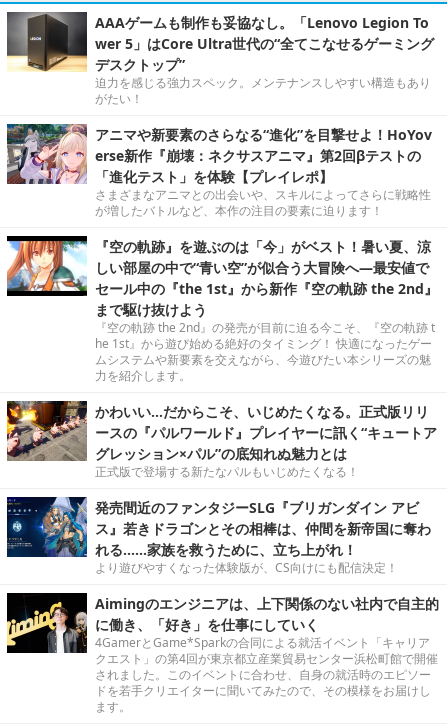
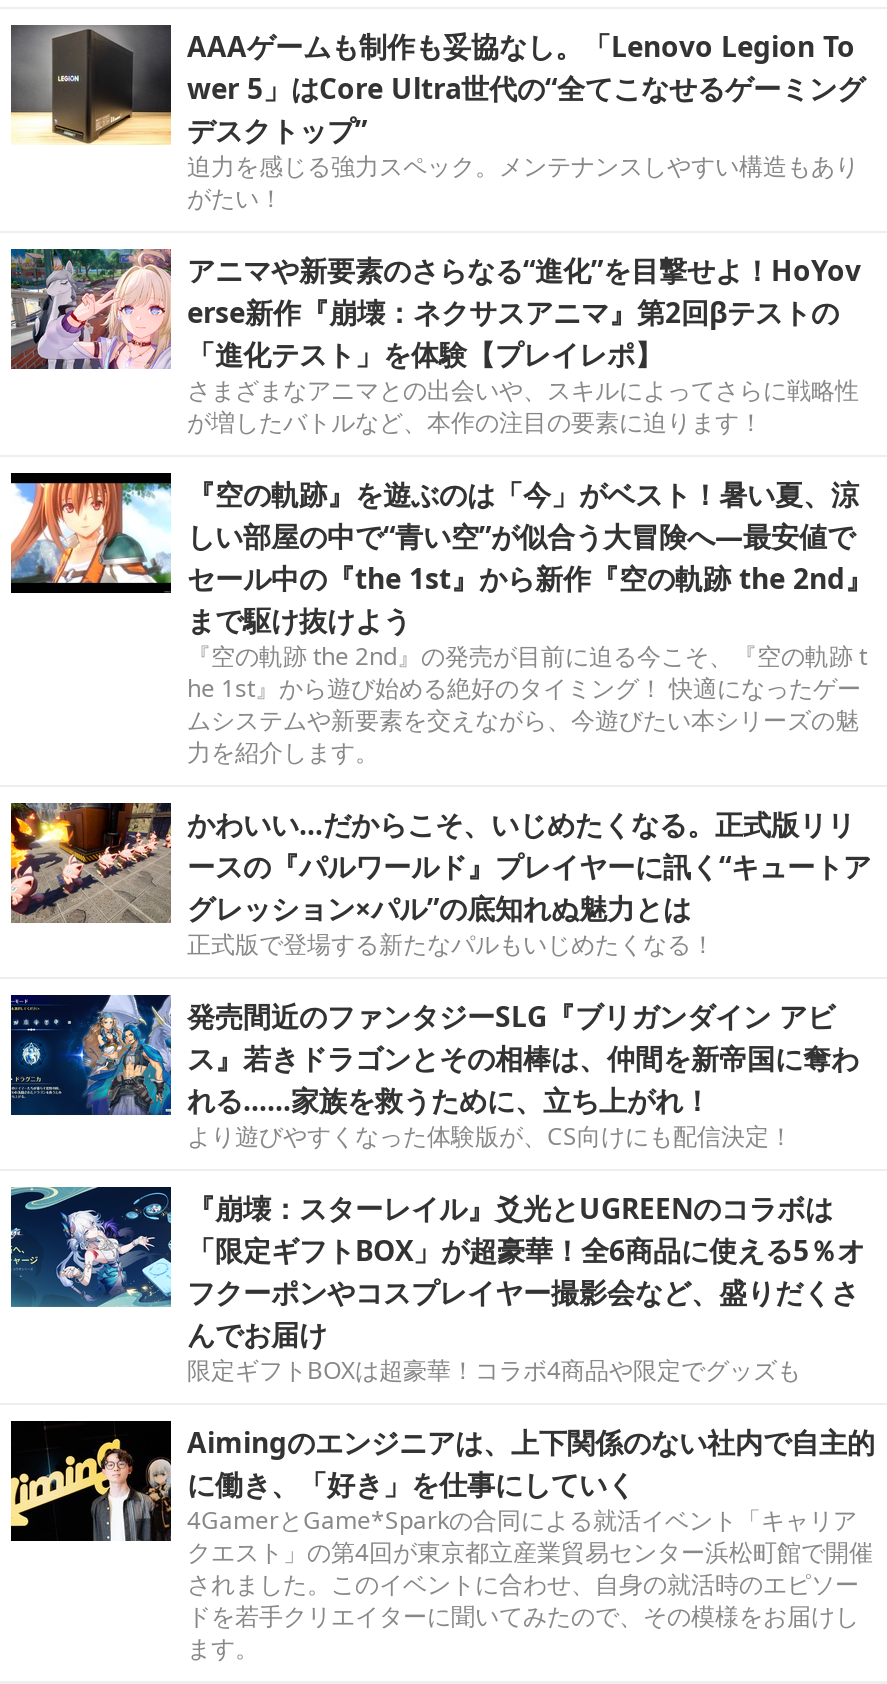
none -> [9,1185,865,1386] [image] | 『崩壊：スターレイル』爻光とUGREENのコラボは | 「限定ギフトBOX」が超豪華！全6商品に使える5％オ | フクーポンやコスプレイヤー撮影会など、盛りだくさ | んでお届け | 限定ギフトBOXは超豪華！コラボ4商品や限定でグッズも

